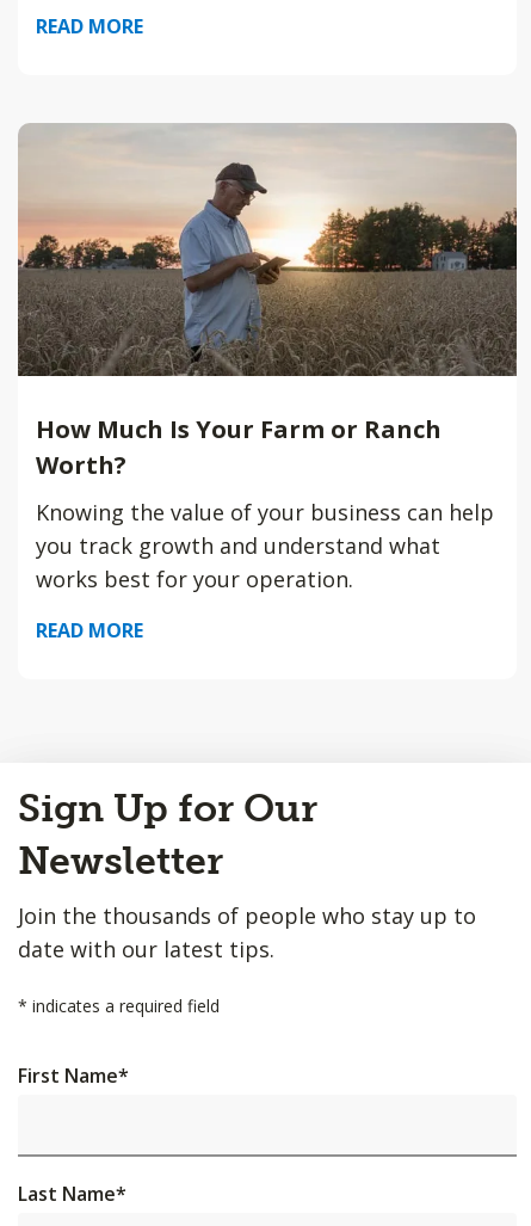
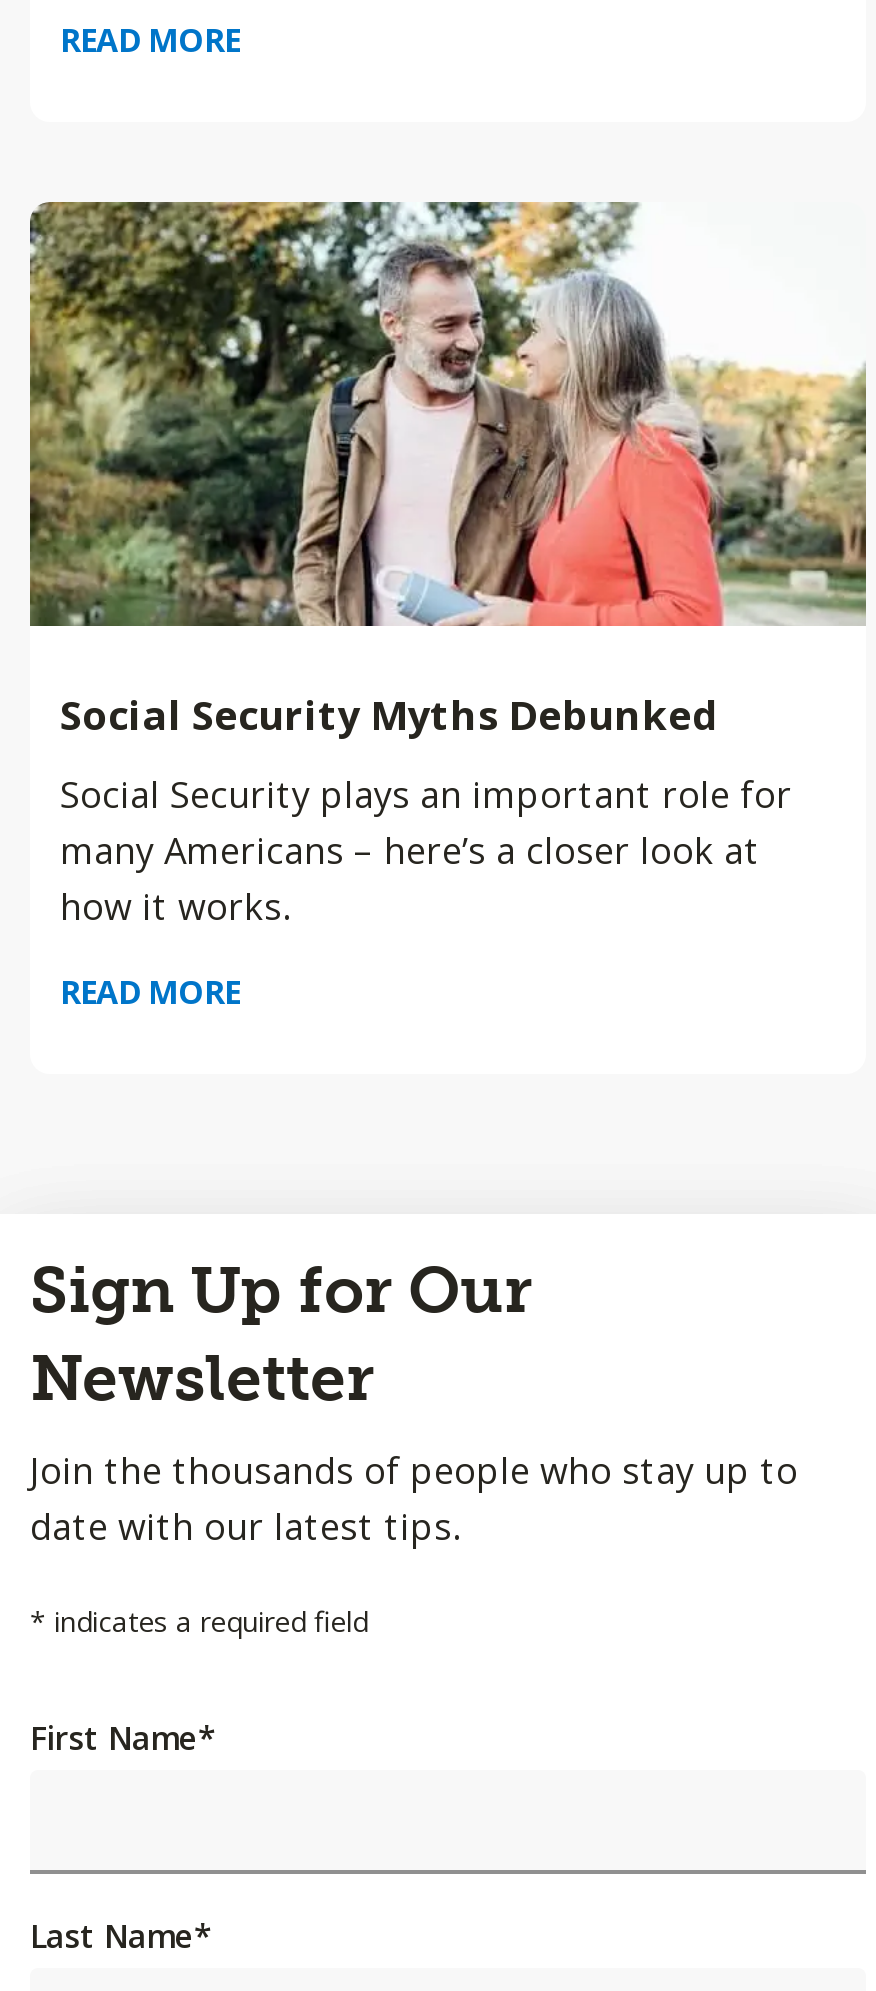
[18,123,518,481] [image] | How Much Is Your Farm or Ranch | Worth? -> [30,202,866,742] [image] | Social Security Myths Debunked
[36,498,494,593] Knowing the value of your business can help | you track growth and understand what | works best for your operation. -> [60,770,792,930] Social Security plays an important role for | many Americans – here’s a closer look at | how it works.

